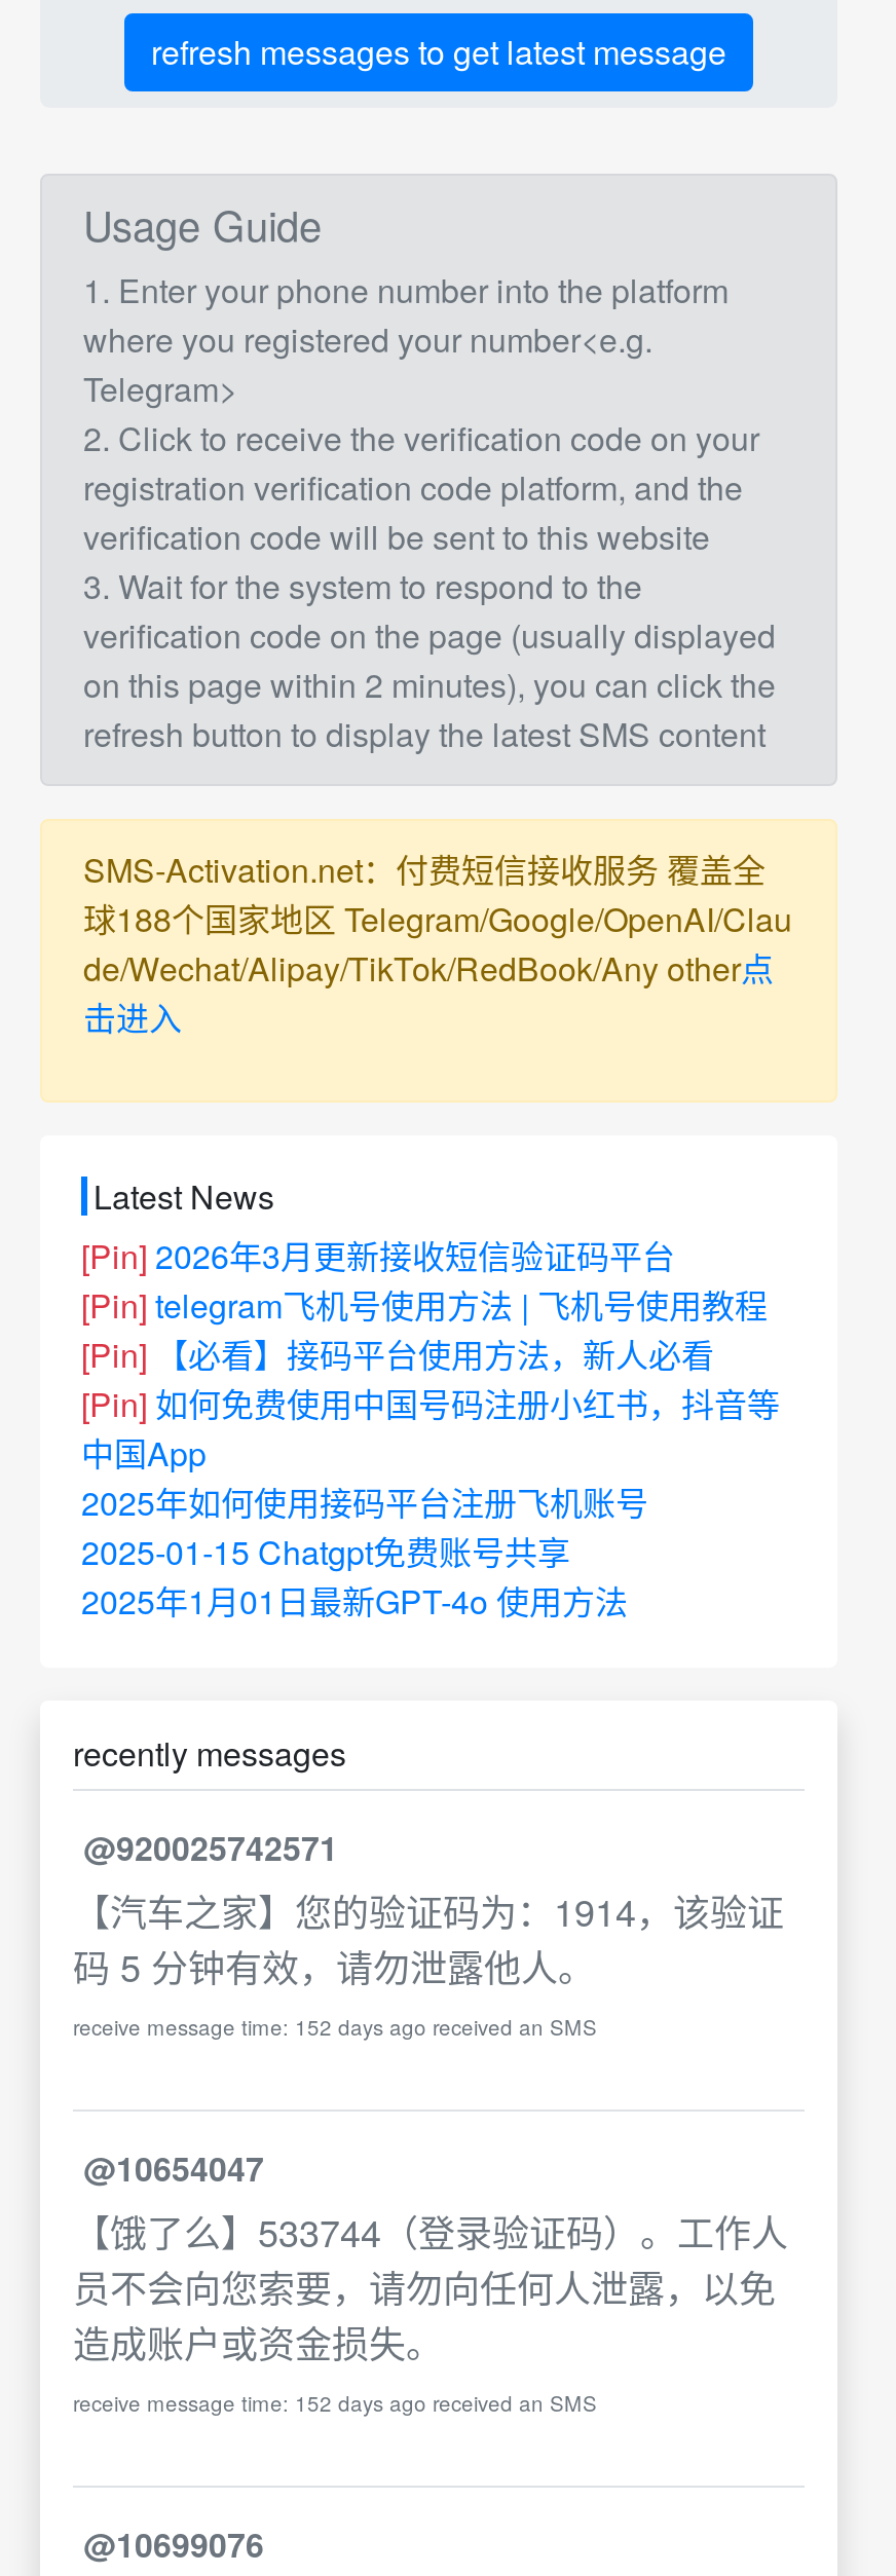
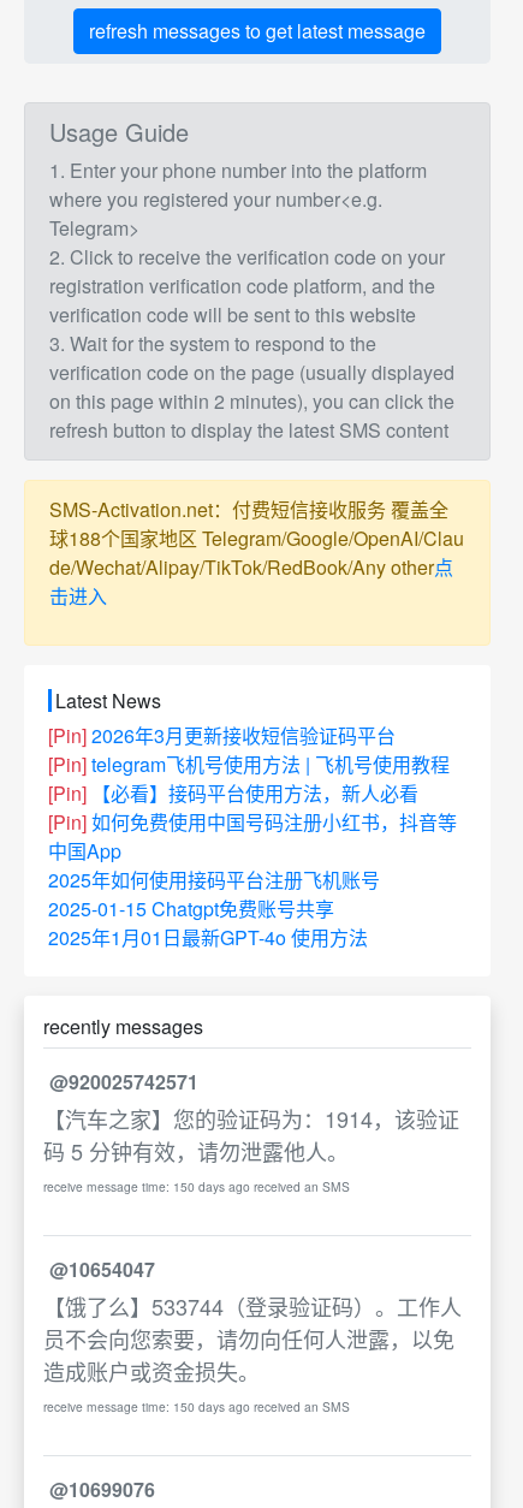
[73,2011,597,2042] receive message time: 152 days ago received an SMS -> [43,1177,350,1195] receive message time: 150 days ago received an SMS
[73,2387,597,2418] receive message time: 152 days ago received an SMS -> [43,1397,350,1415] receive message time: 150 days ago received an SMS

